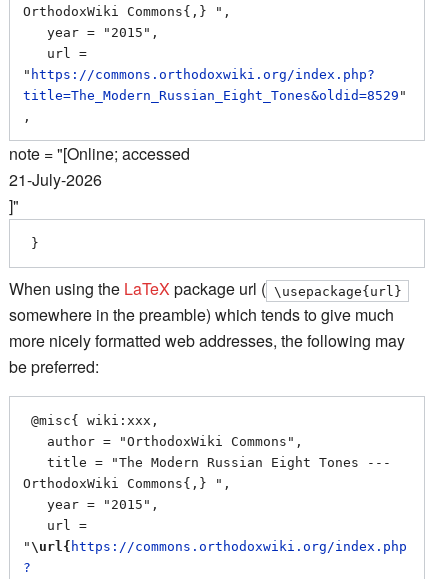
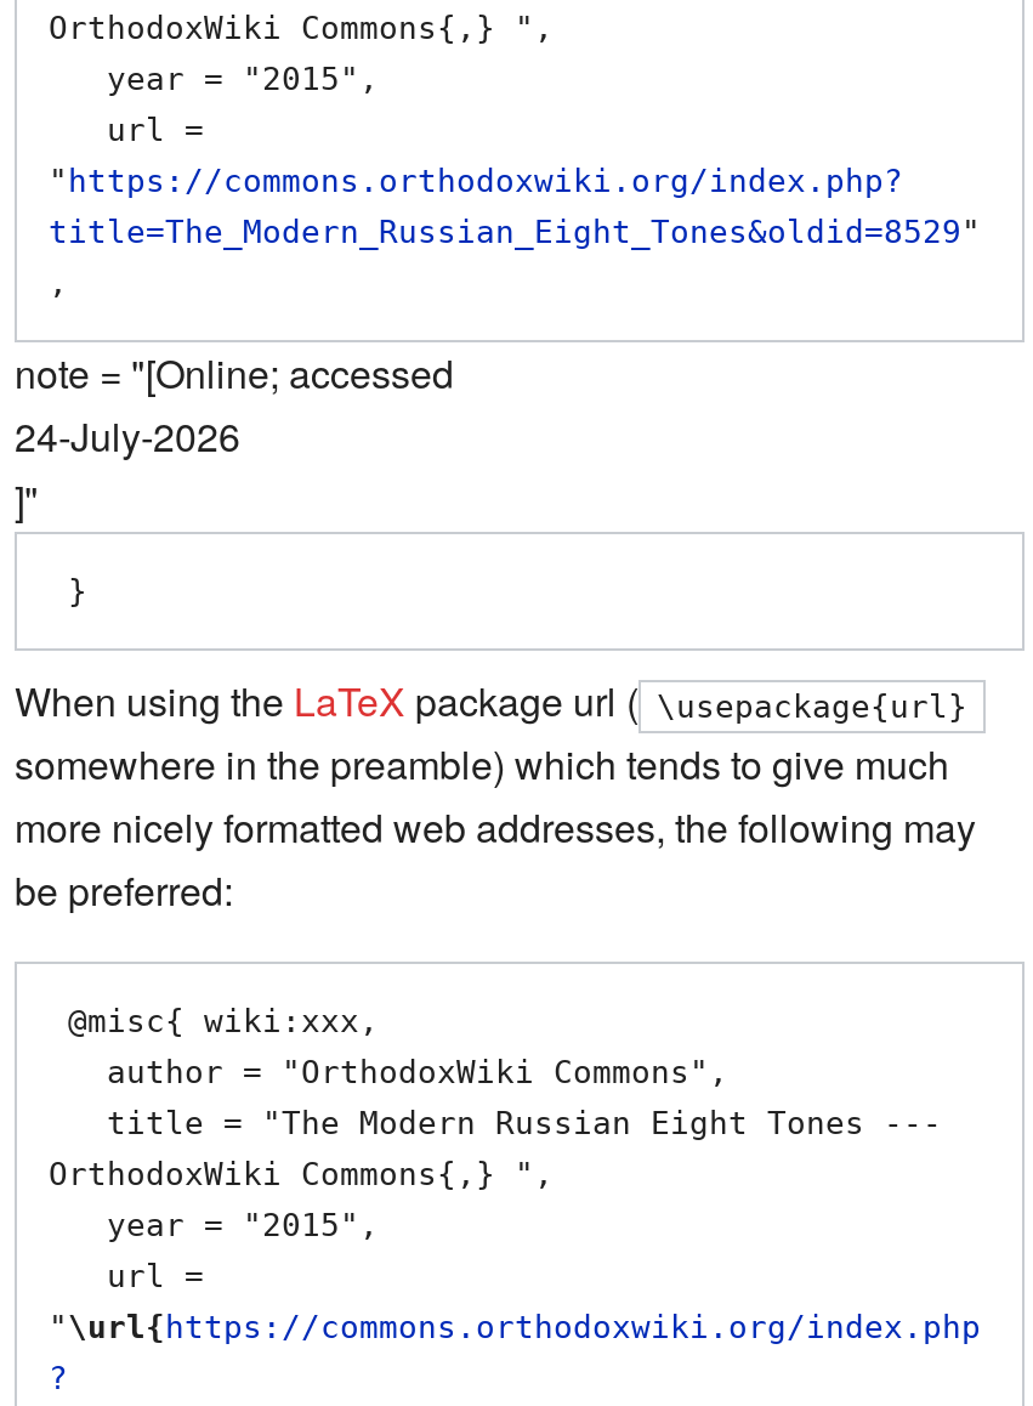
[9,168,102,191] 21-July-2026 -> [15,408,240,464] 24-July-2026

